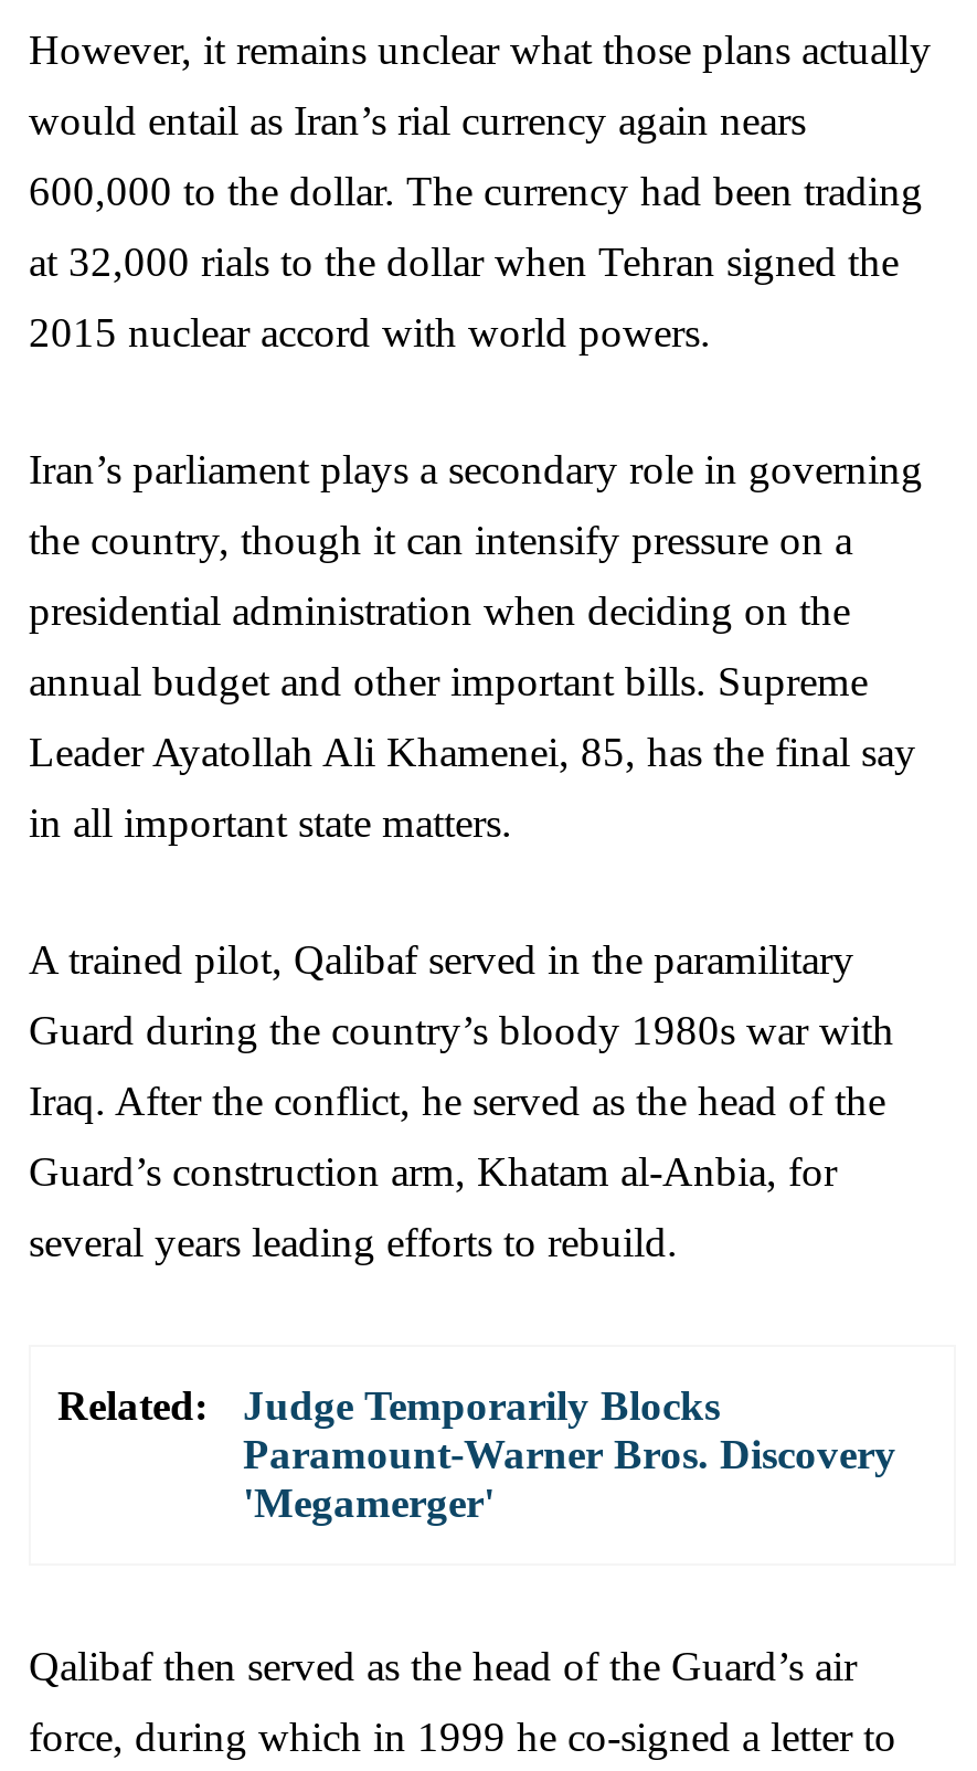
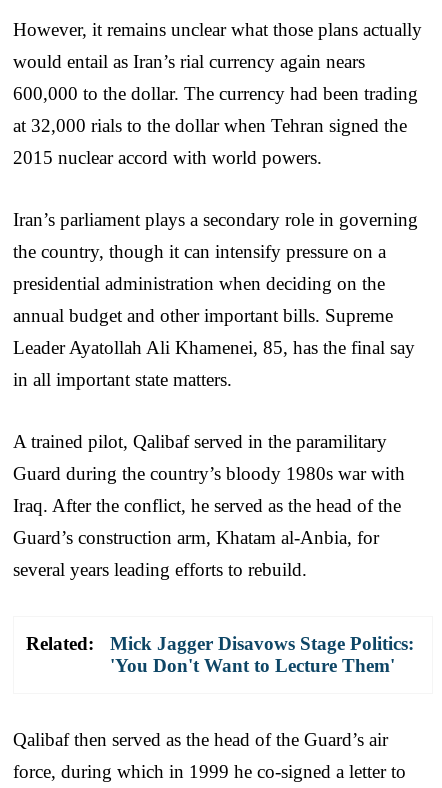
[243,1381,896,1525] Judge Temporarily Blocks | Paramount-Warner Bros. Discovery | 'Megamerger' -> [110,633,414,676] Mick Jagger Disavows Stage Politics: | 'You Don't Want to Lecture Them'

